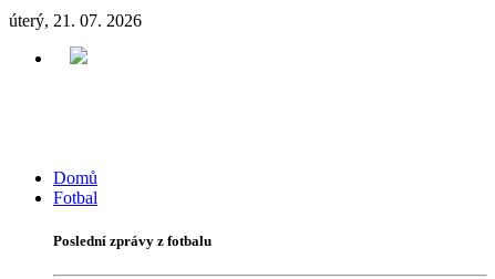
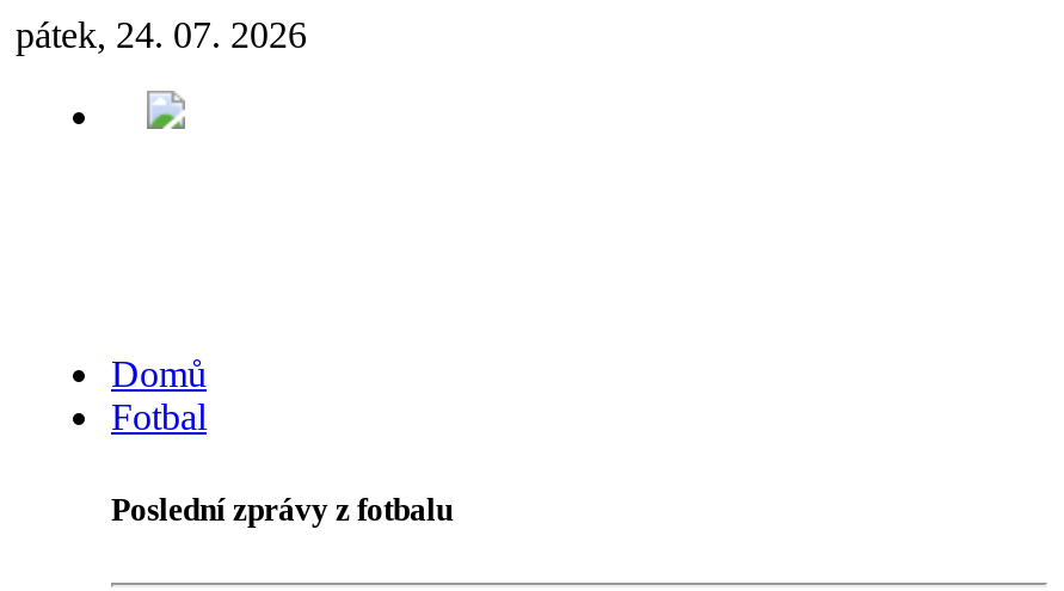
[9,11,142,30] úterý, 21. 07. 2026 -> [16,14,307,55] pátek, 24. 07. 2026

